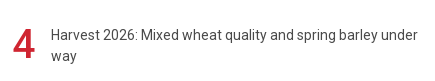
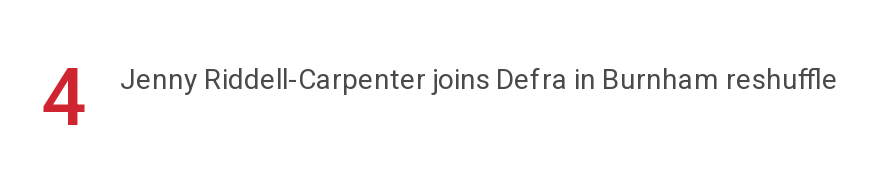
[51,27,418,64] Harvest 2026: Mixed wheat quality and spring barley under | way -> [120,63,838,95] Jenny Riddell-Carpenter joins Defra in Burnham reshuffle

